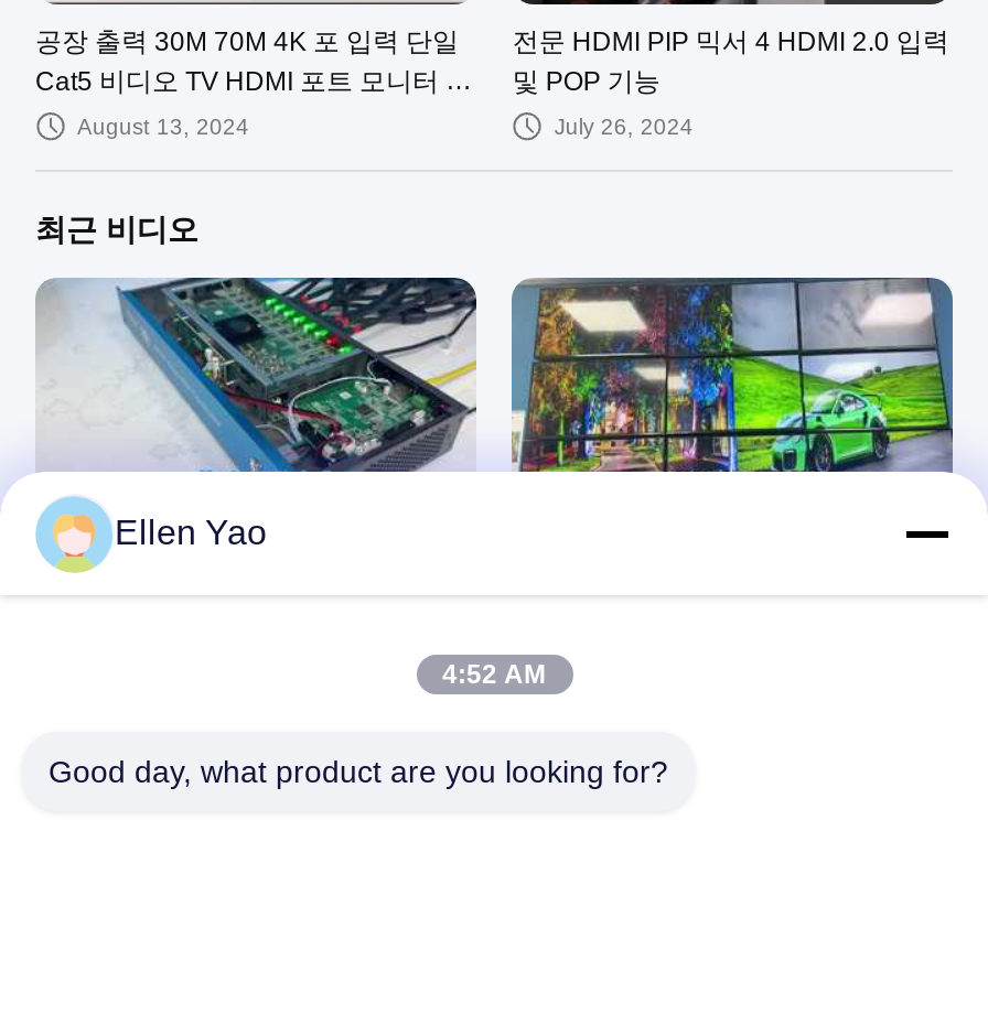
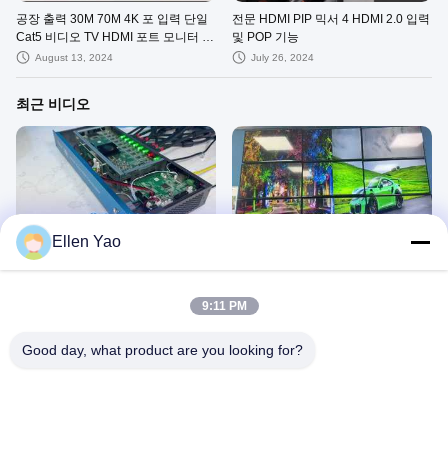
[442,659,546,690] 4:52 AM -> [201,299,246,313] 9:11 PM

